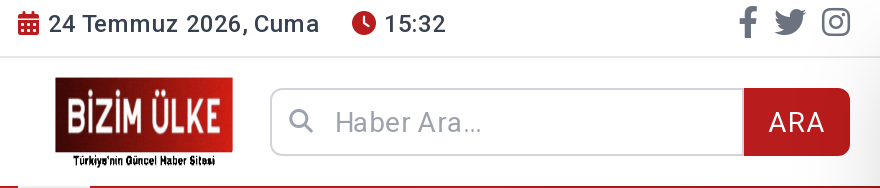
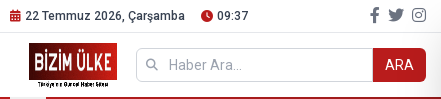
[48,10,320,38] 24 Temmuz 2026, Cuma -> [25,9,185,23] 22 Temmuz 2026, Çarşamba
[384,10,446,38] 15:32 -> [217,9,248,23] 09:37

